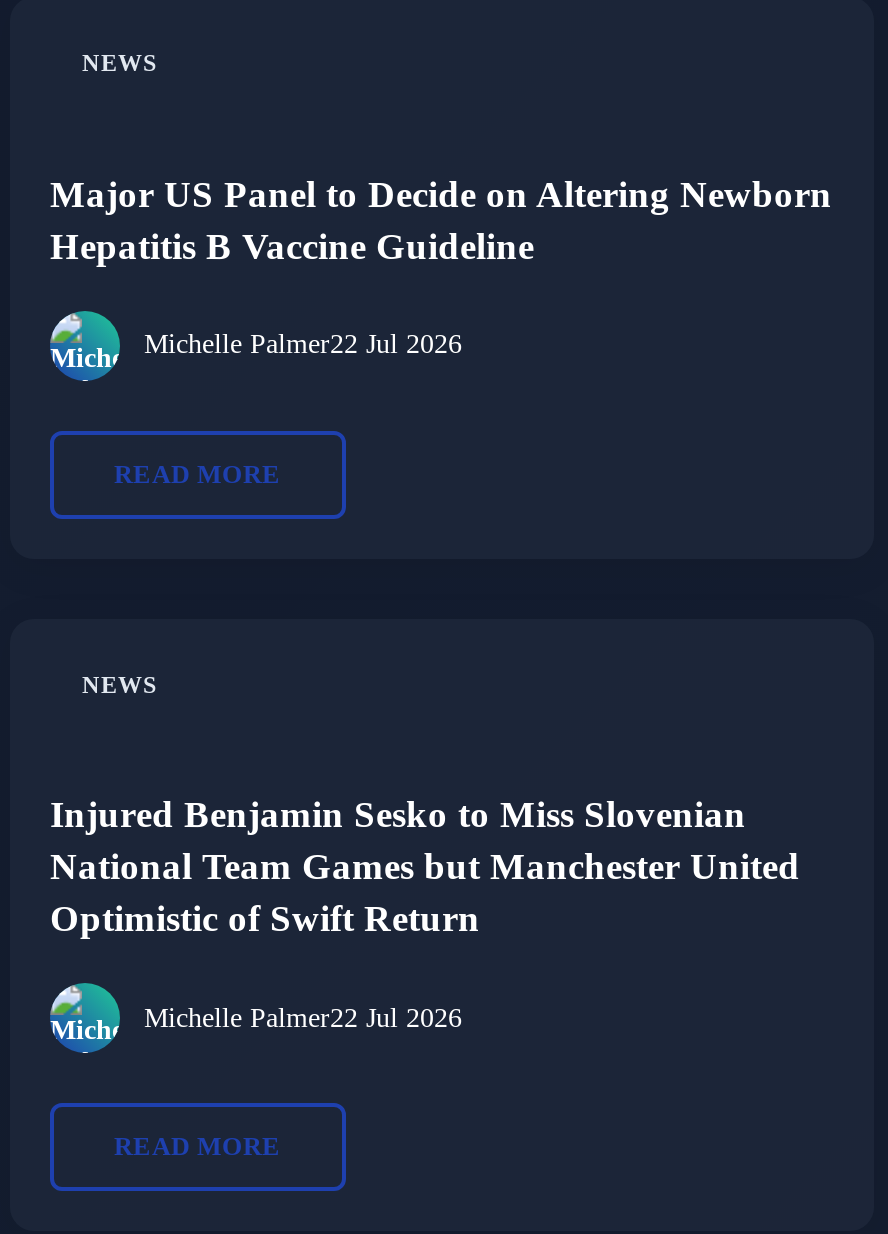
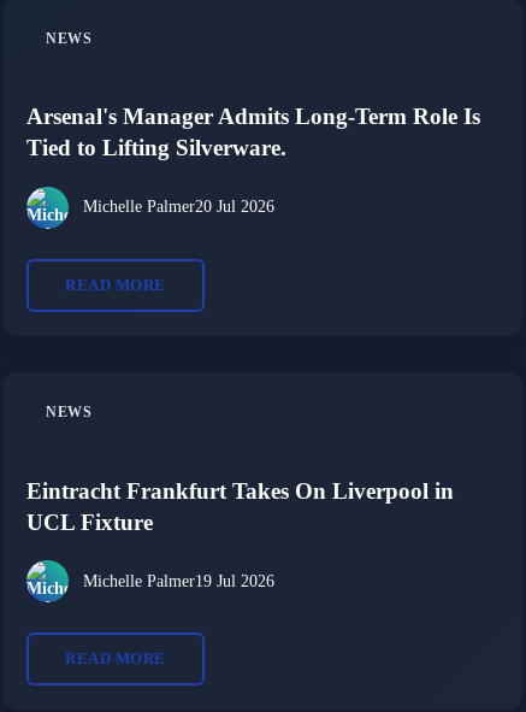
[50,172,832,266] Major US Panel to Decide on Altering Newborn | Hepatitis B Vaccine Guideline -> [26,104,480,160] Arsenal's Manager Admits Long-Term Role Is | Tied to Lifting Silverware.
[144,329,462,359] Michelle Palmer22 Jul 2026 -> [83,198,274,216] Michelle Palmer20 Jul 2026
[50,793,800,939] Injured Benjamin Sesko to Miss Slovenian | National Team Games but Manchester United | Optimistic of Swift Return -> [26,478,454,535] Eintracht Frankfurt Takes On Liverpool in | UCL Fixture
[144,1002,462,1032] Michelle Palmer22 Jul 2026 -> [83,572,274,590] Michelle Palmer19 Jul 2026

